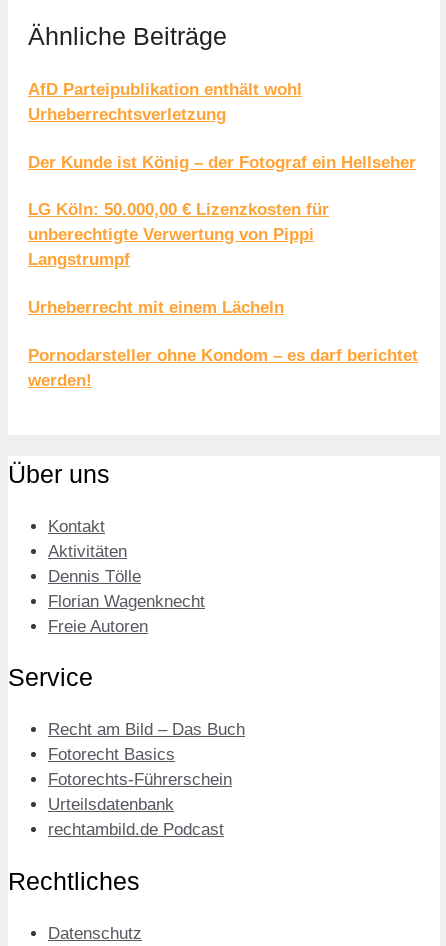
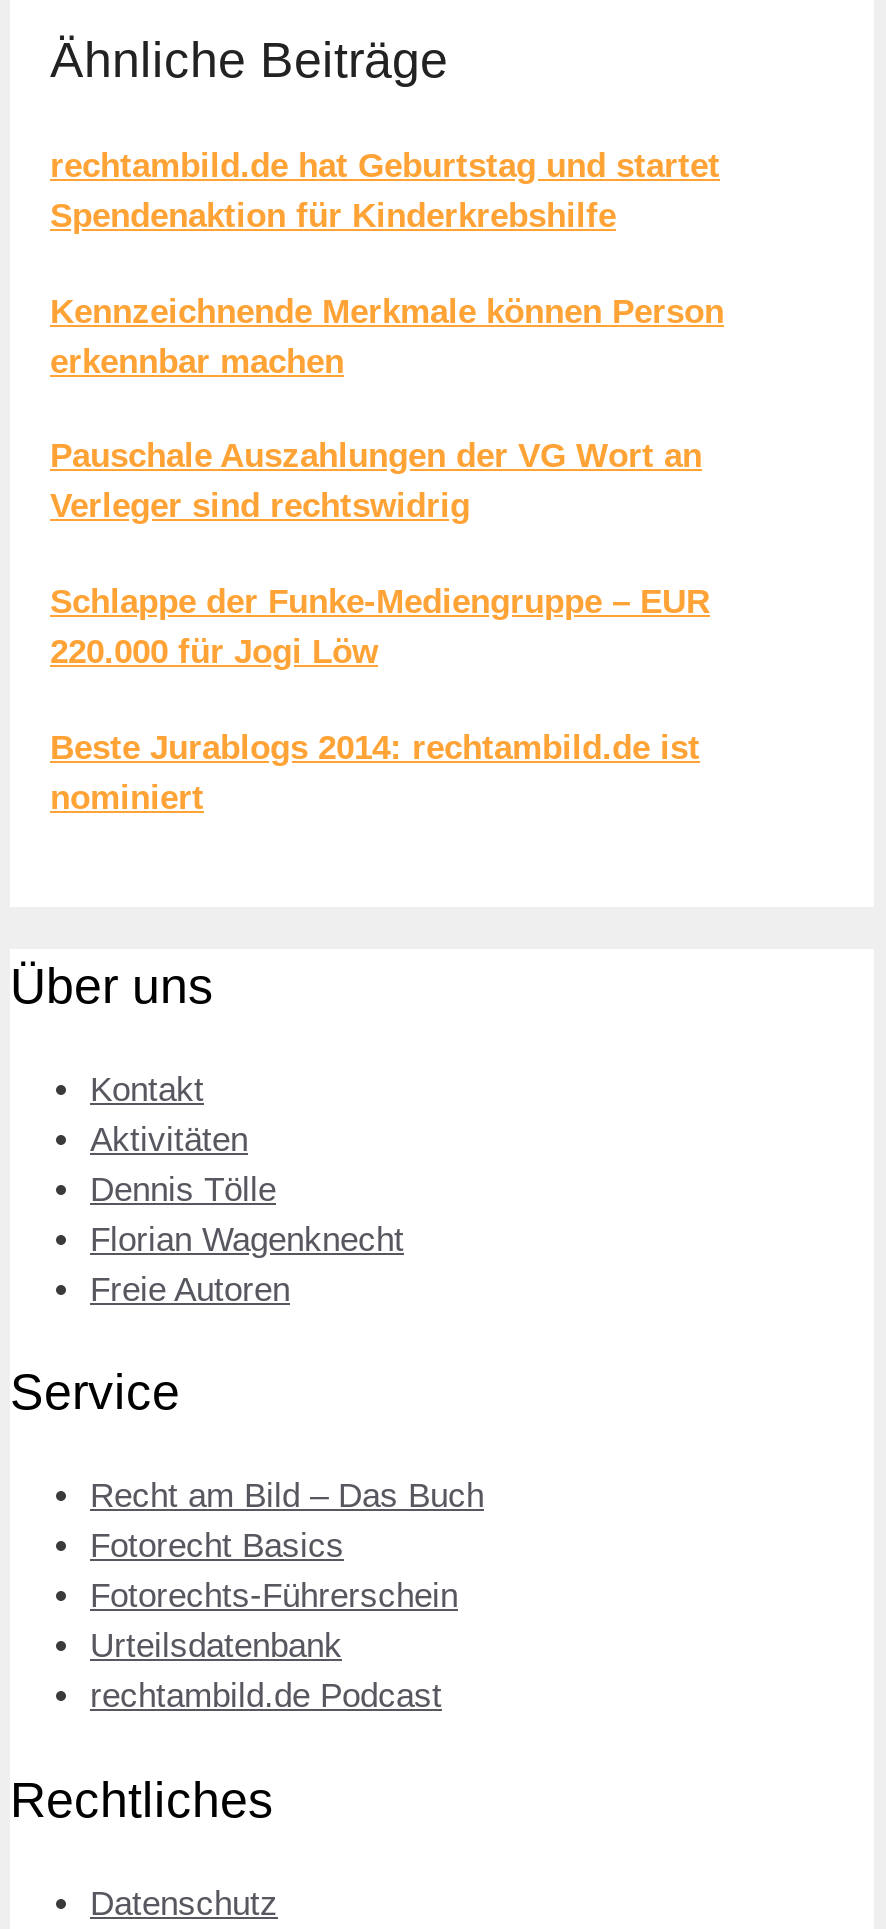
[28,80,302,124] AfD Parteipublikation enthält wohl | Urheberrechtsverletzung -> [50,147,720,235] rechtambild.de hat Geburtstag und startet | Spendenaktion für Kinderkrebshilfe
[28,153,416,172] Der Kunde ist König – der Fotograf ein Hellseher -> [50,293,724,381] Kennzeichnende Merkmale können Person | erkennbar machen
[28,200,329,269] LG Köln: 50.000,00 € Lizenzkosten für | unberechtigte Verwertung von Pippi | Langstrumpf -> [50,438,702,526] Pauschale Auszahlungen der VG Wort an | Verleger sind rechtswidrig
[28,298,284,317] Urheberrecht mit einem Lächeln -> [50,583,710,671] Schlappe der Funke-Mediengruppe – EUR | 220.000 für Jogi Löw
[28,346,418,390] Pornodarsteller ohne Kondom – es darf berichtet | werden! -> [50,728,700,816] Beste Jurablogs 2014: rechtambild.de ist | nominiert

